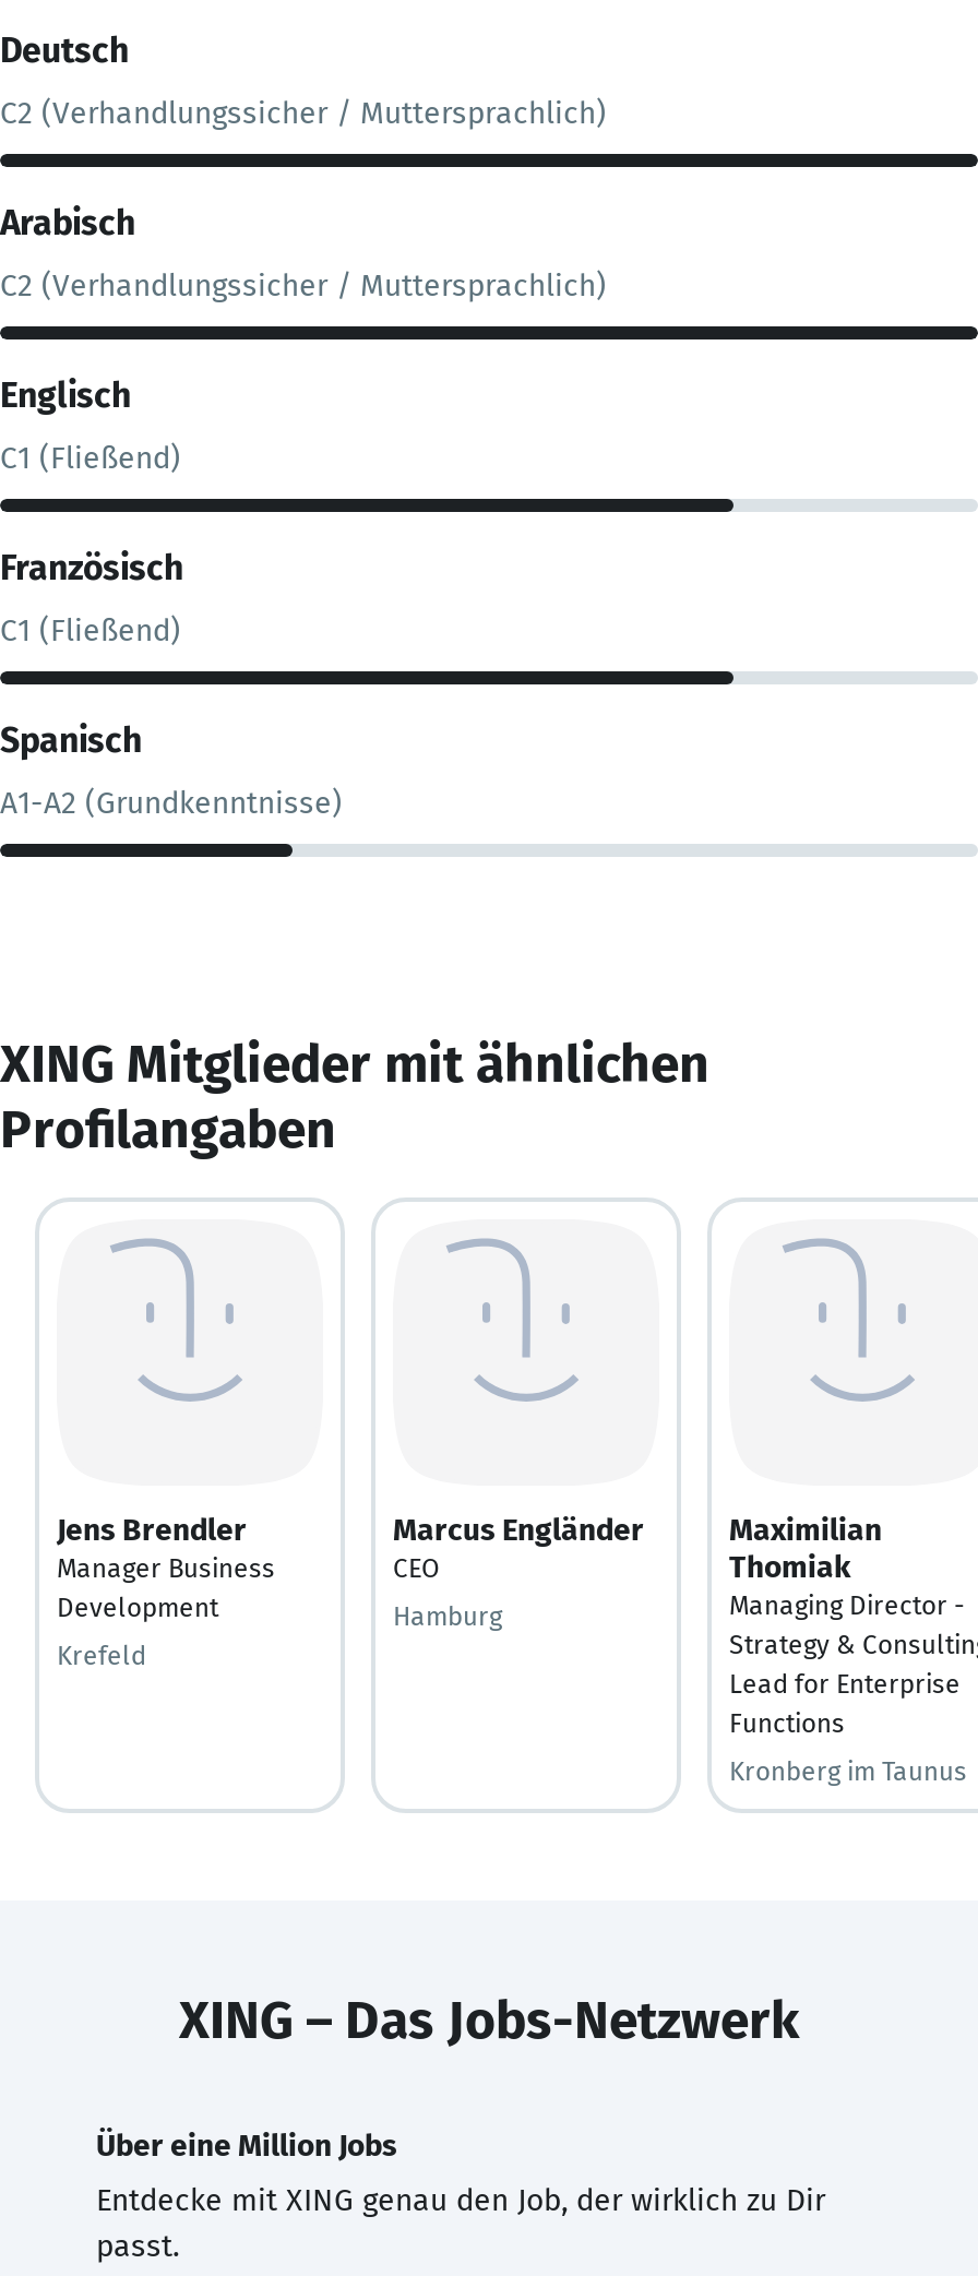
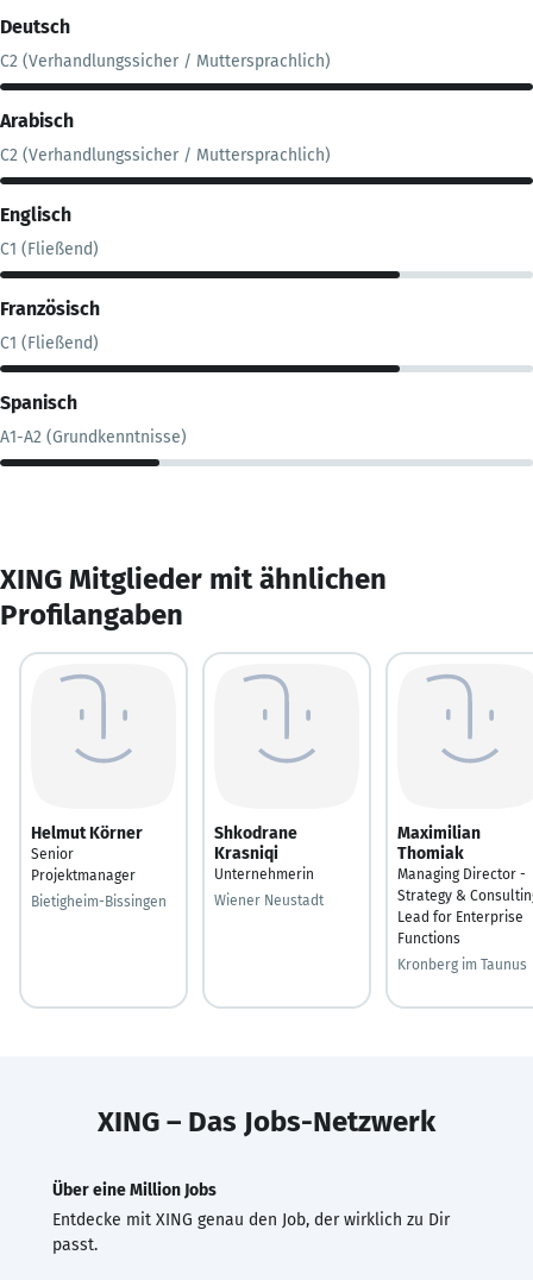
[57,1511,275,1622] Jens Brendler | Manager Business | Development -> [31,823,143,883] Helmut Körner | Senior | Projektmanager
[393,1511,644,1583] Marcus Engländer | CEO -> [214,823,314,882] Shkodrane | Krasniqi | Unternehmerin
[393,1600,502,1631] Hamburg -> [214,892,324,908] Wiener Neustadt
[57,1640,146,1670] Krefeld -> [31,893,167,909] Bietigheim-Bissingen

